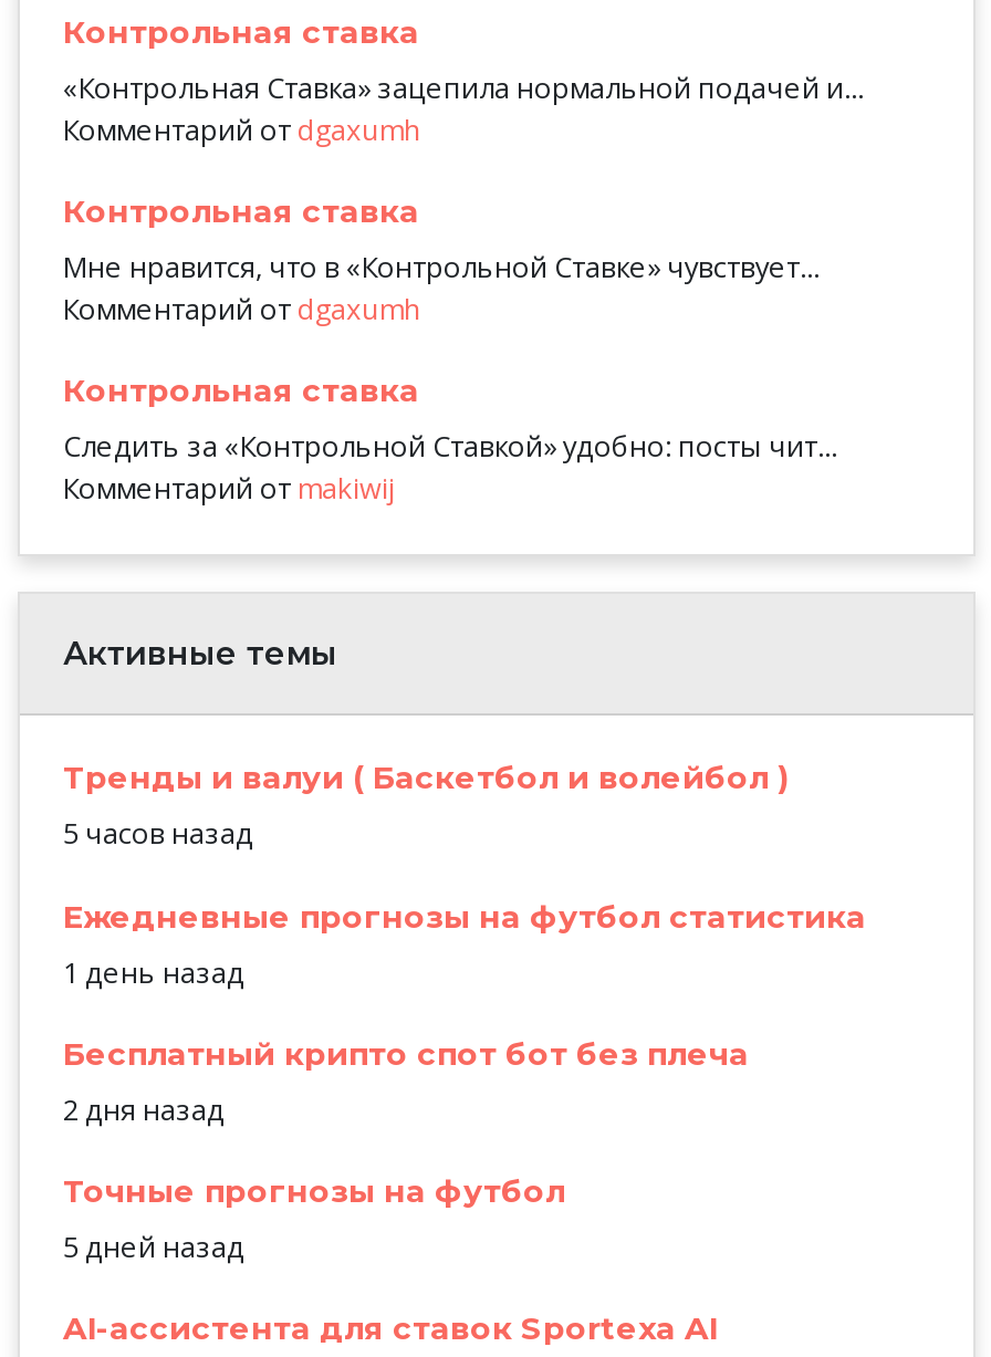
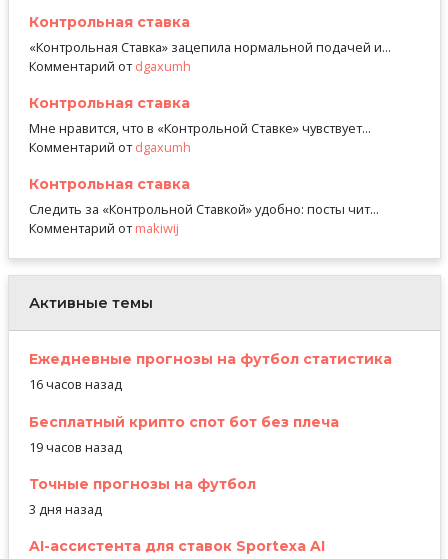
[63,758,789,854] Тренды и валуи ( Баскетбол и волейбол ) | 5 часов назад -> none
[63,951,244,991] 1 день назад -> [28,375,121,393] 16 часов назад
[63,1089,225,1129] 2 дня назад -> [28,437,121,455] 19 часов назад
[63,1226,244,1266] 5 дней назад -> [28,500,101,518] 3 дня назад

